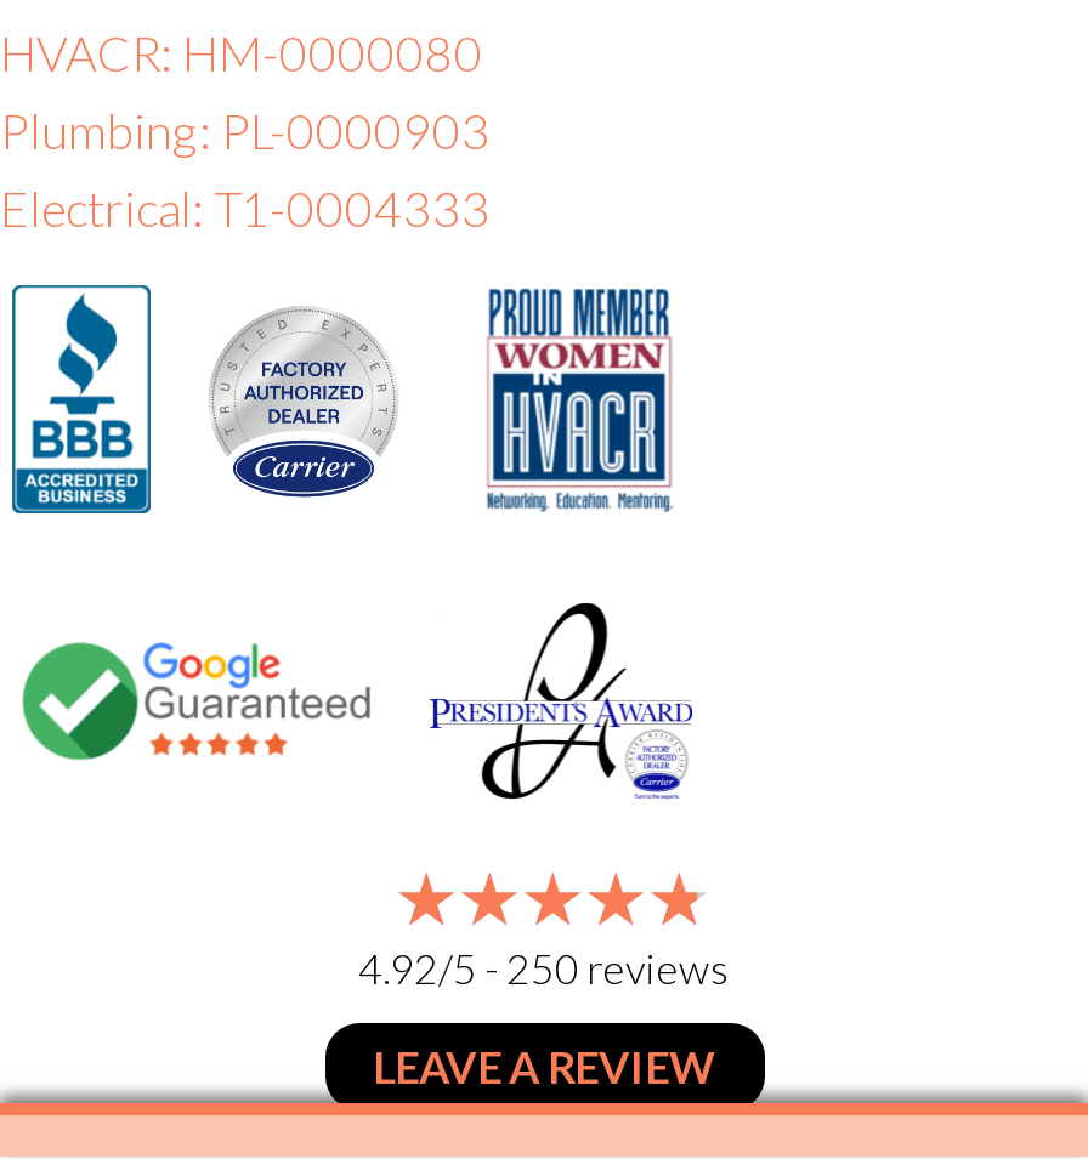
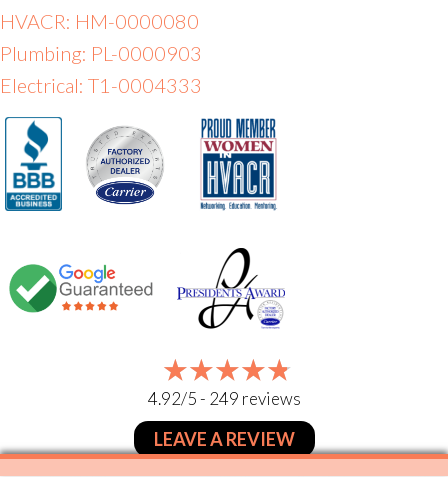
[358,942,730,993] 4.92/5 - 250 reviews -> [147,388,300,409] 4.92/5 - 249 reviews

